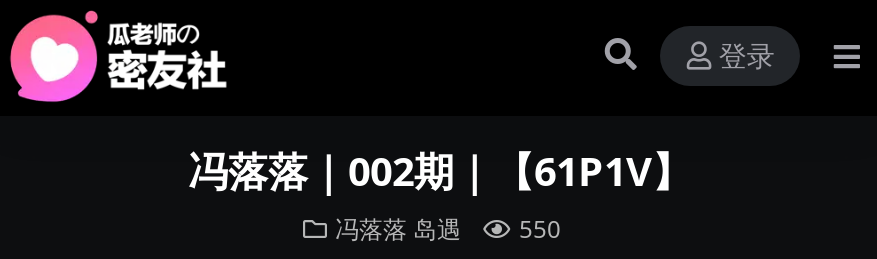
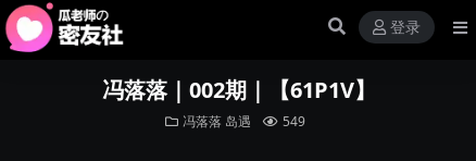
[335,212,561,246] 冯落落 岛遇 550 -> [182,112,305,131] 冯落落 岛遇 549

